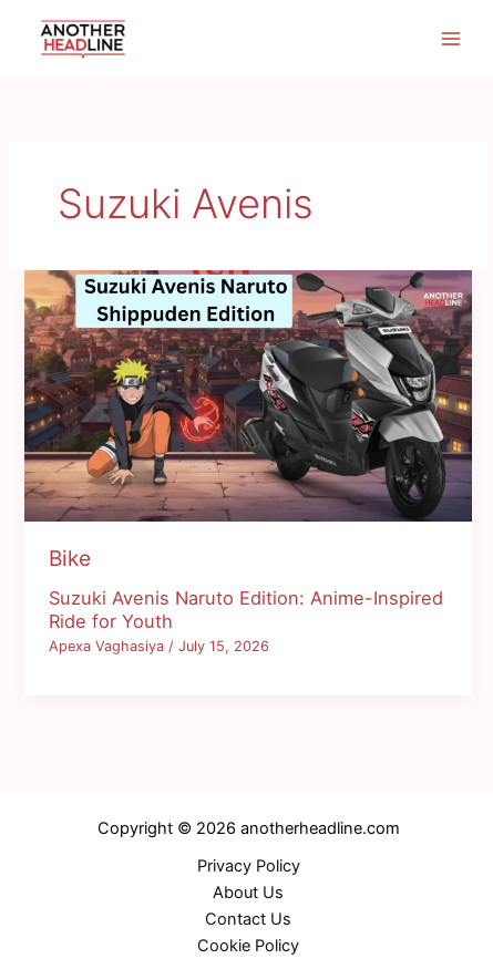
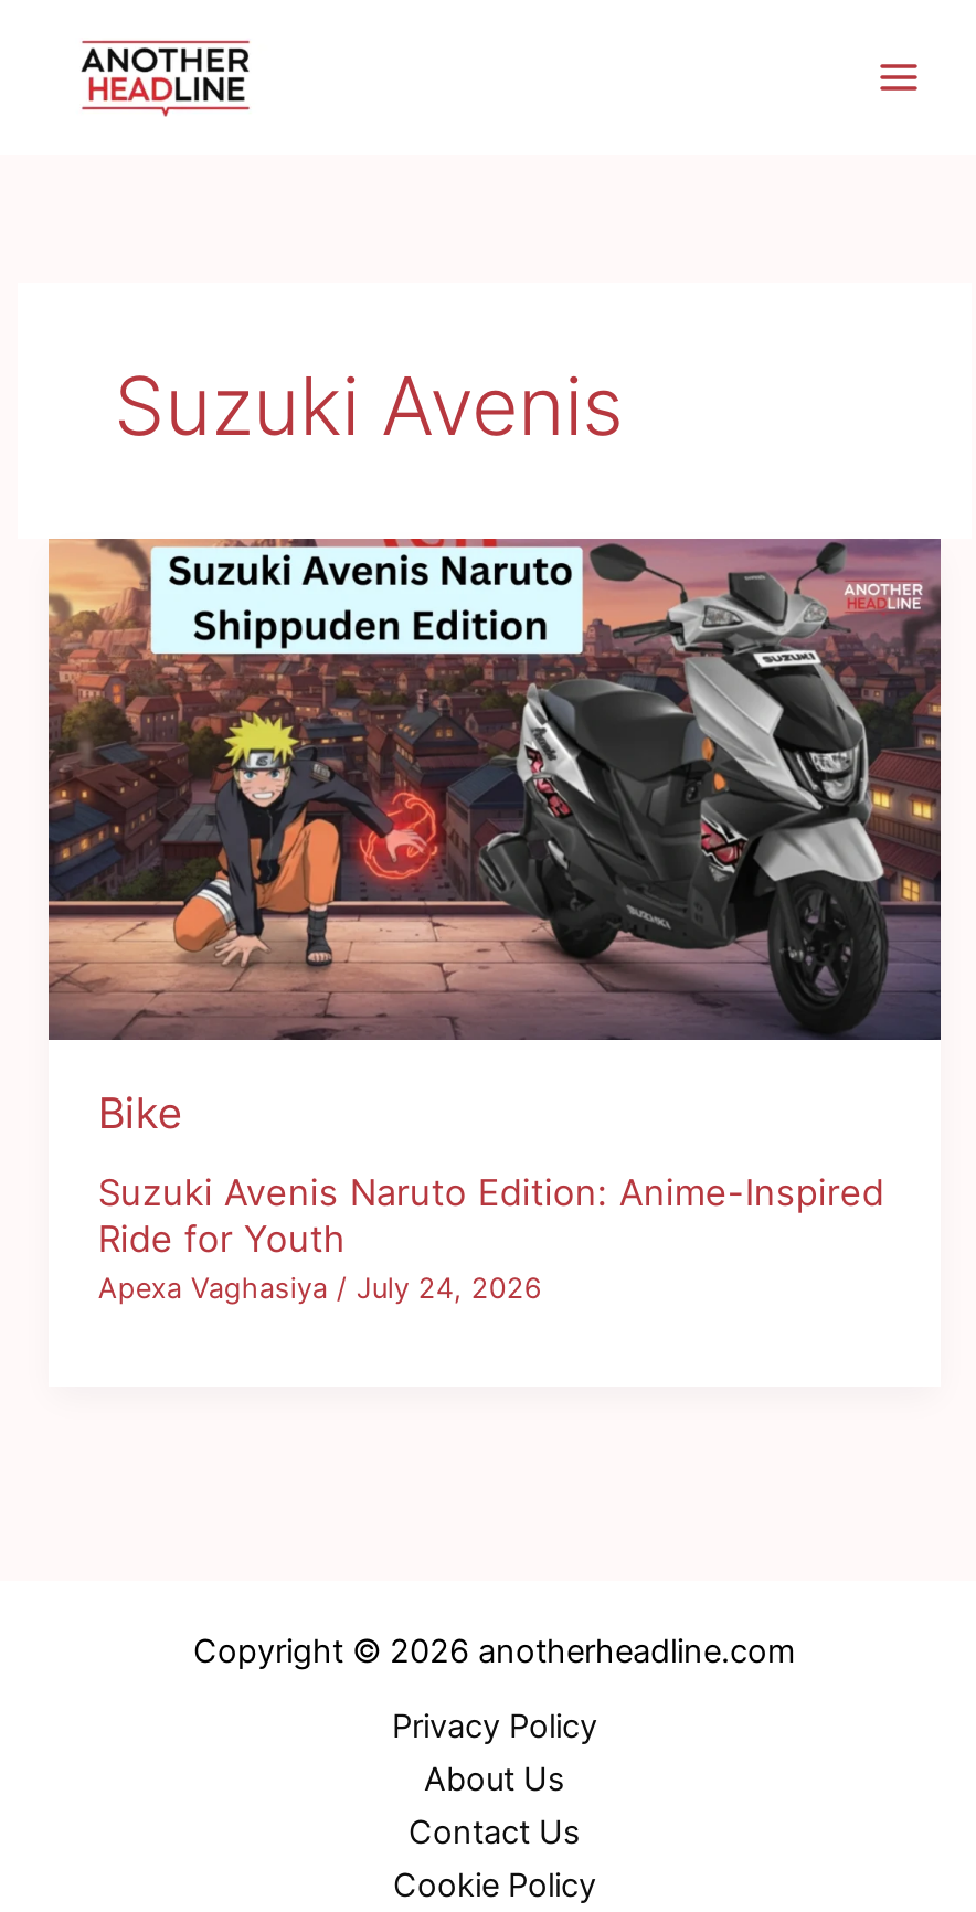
[49,638,270,655] Apexa Vaghasiya / July 15, 2026 -> [98,1273,542,1306] Apexa Vaghasiya / July 24, 2026

